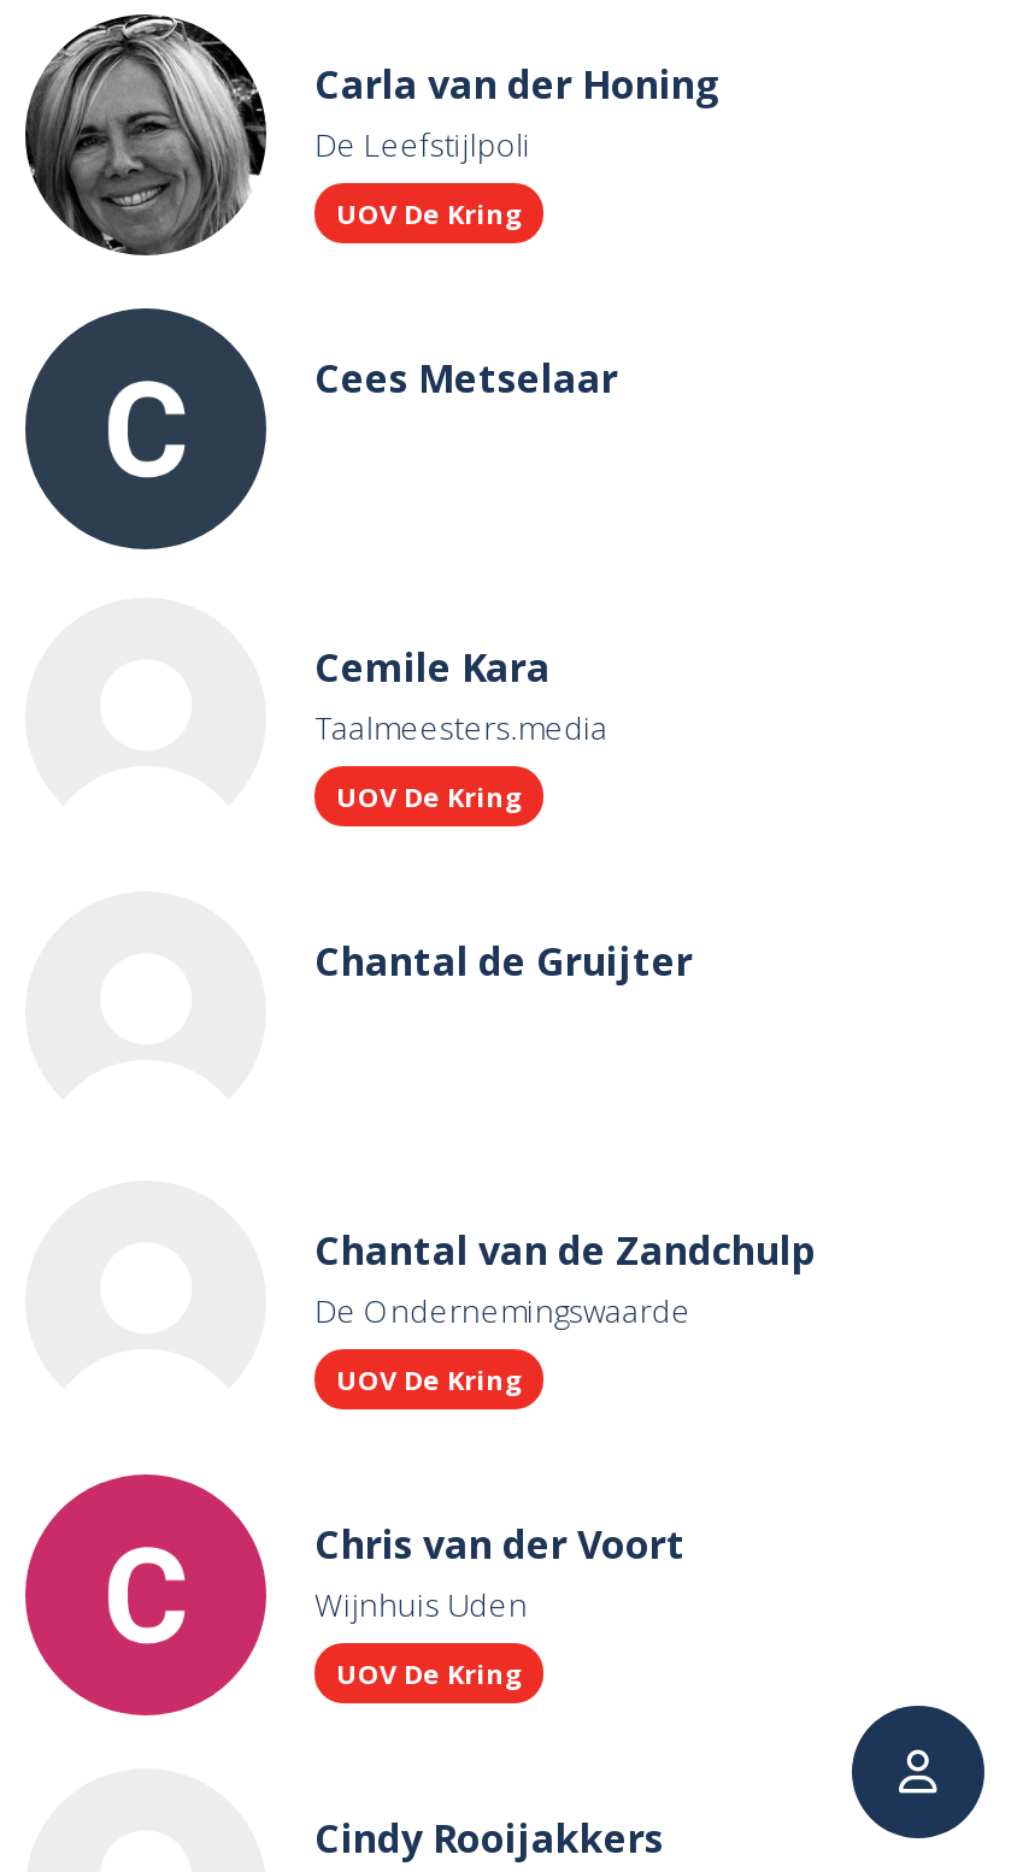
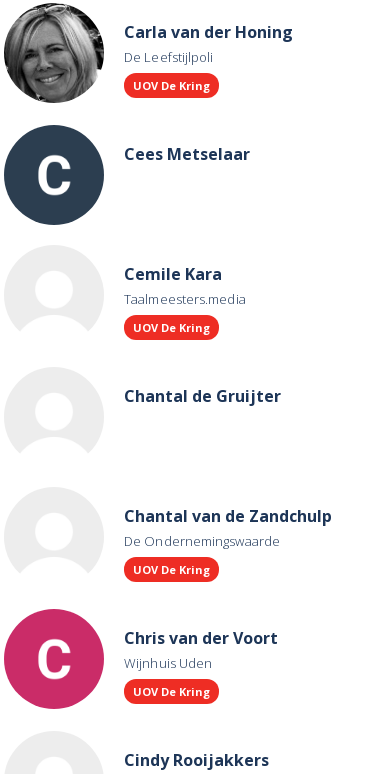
[849,1703,987,1841] [image] -> none

